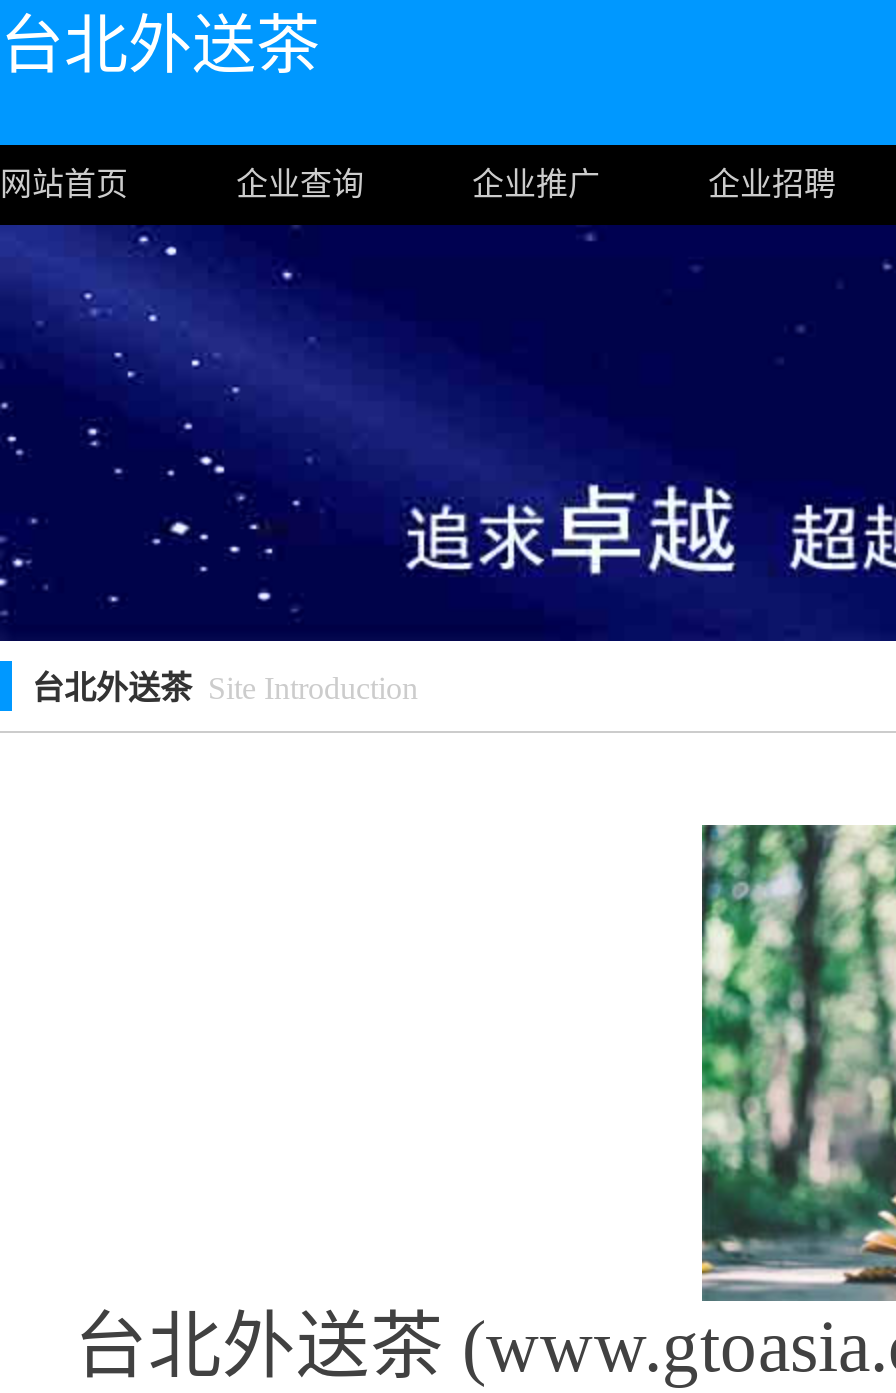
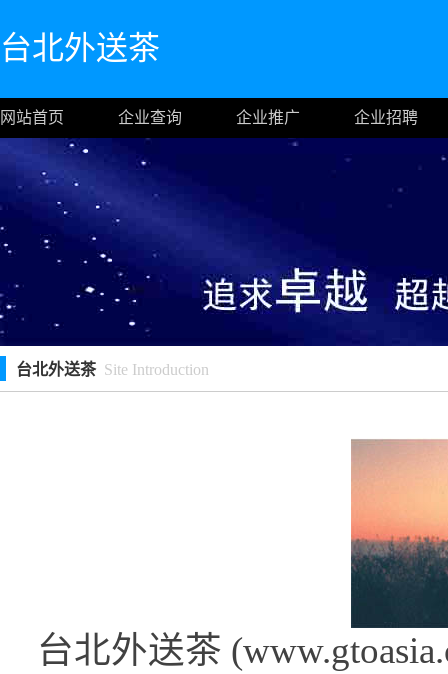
[700,823,890,1301] [image] -> [351,438,445,628] [image]

